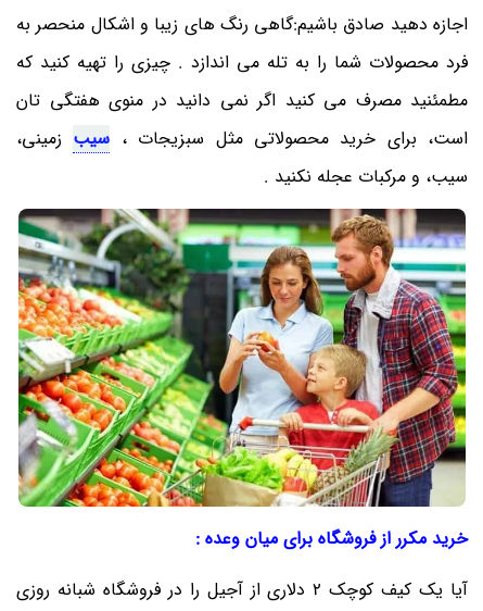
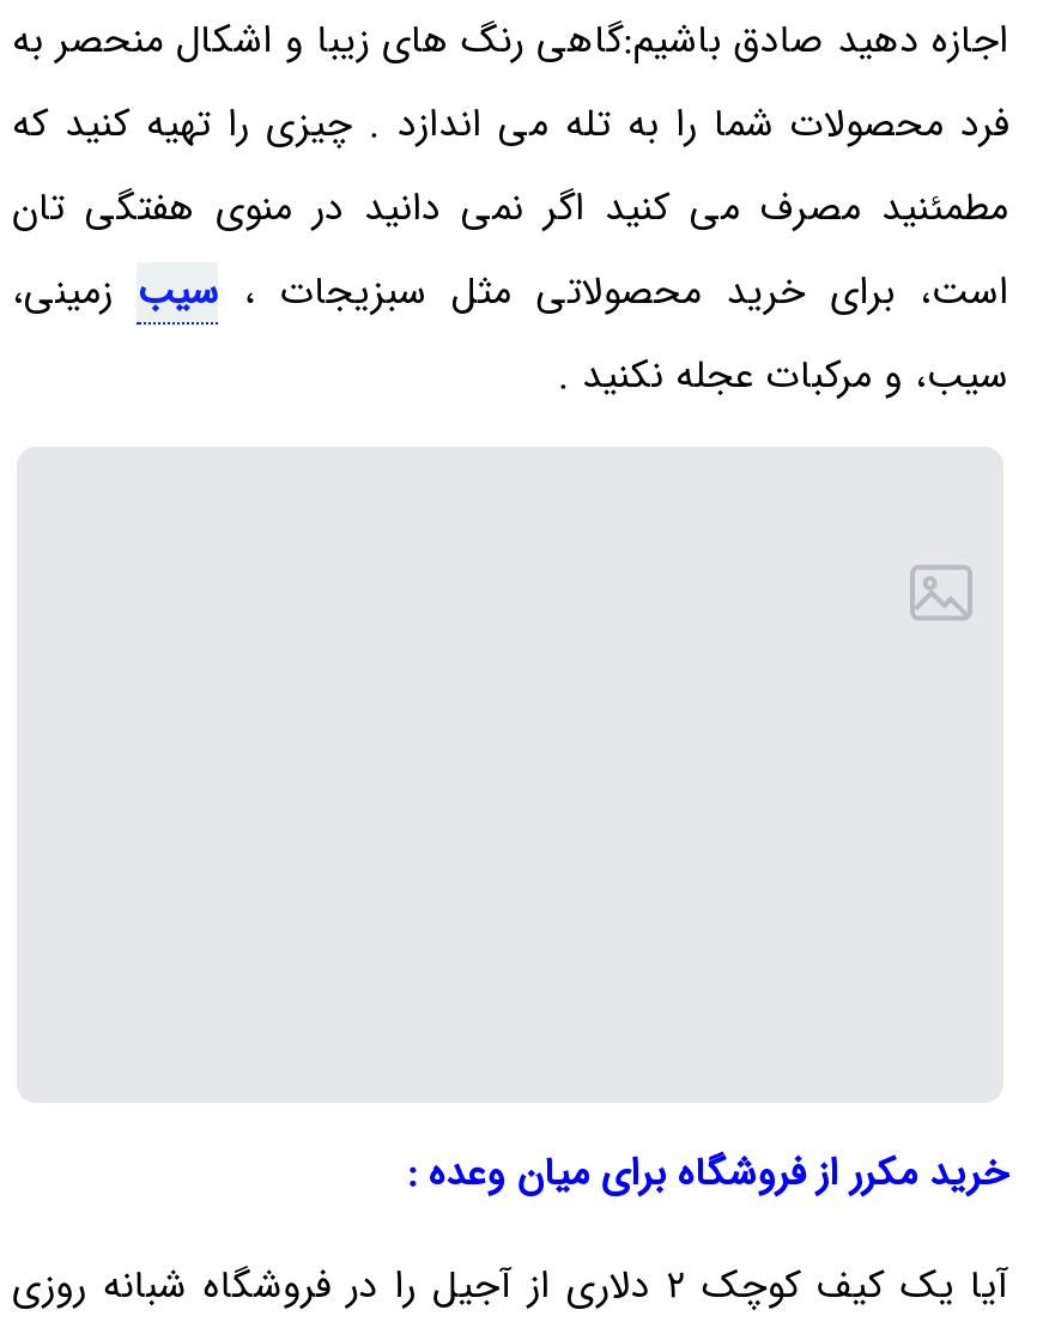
[17,208,467,508] [image] -> none

